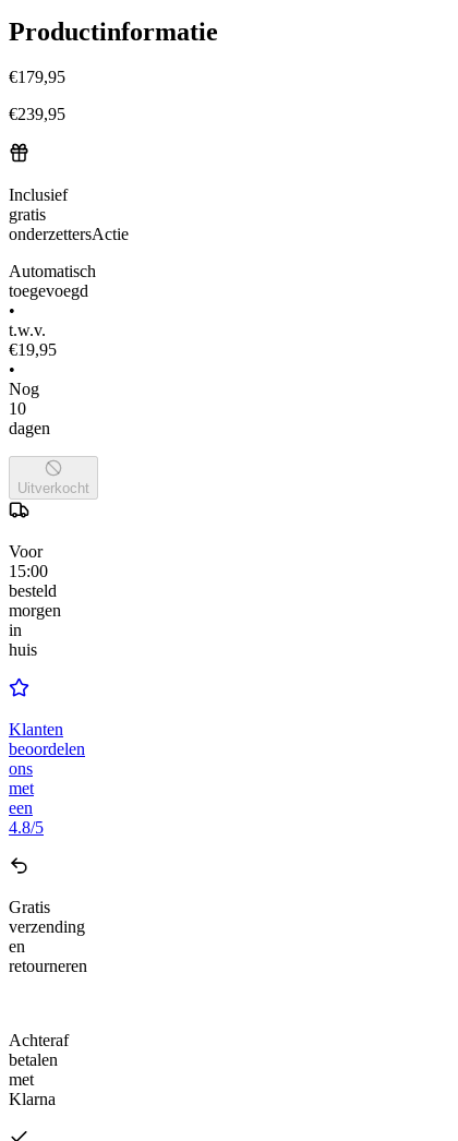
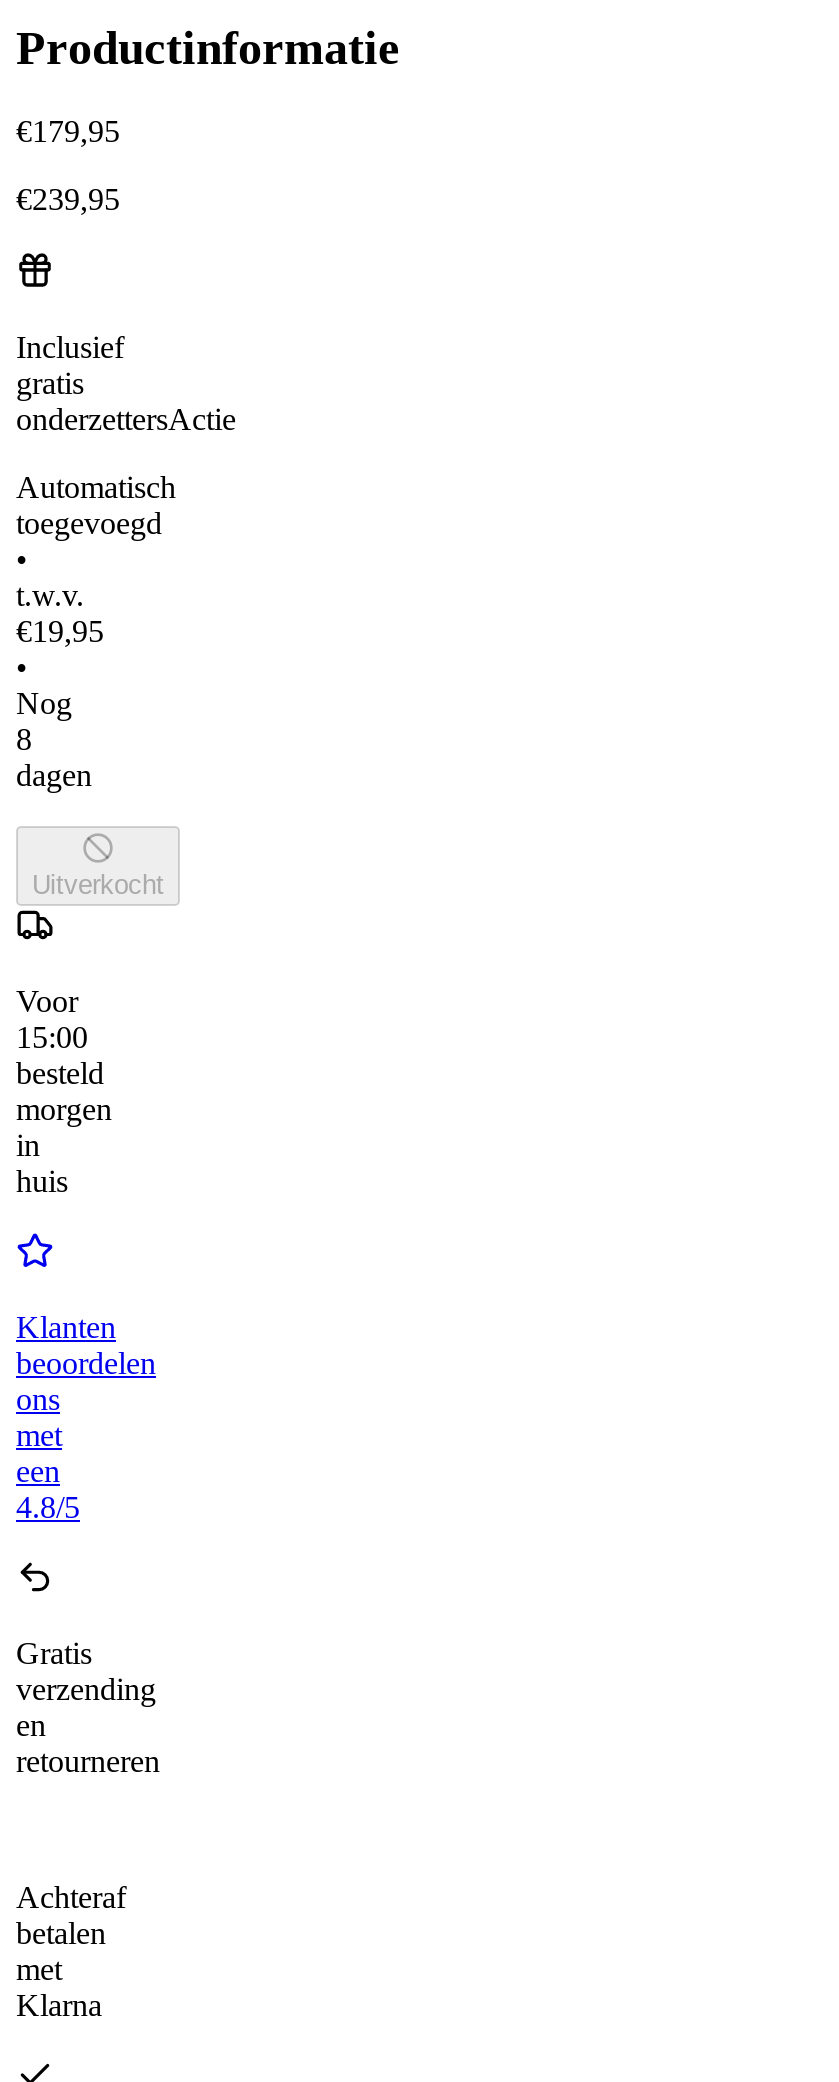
[9,399,26,417] 10 -> [16,721,32,755] 8

